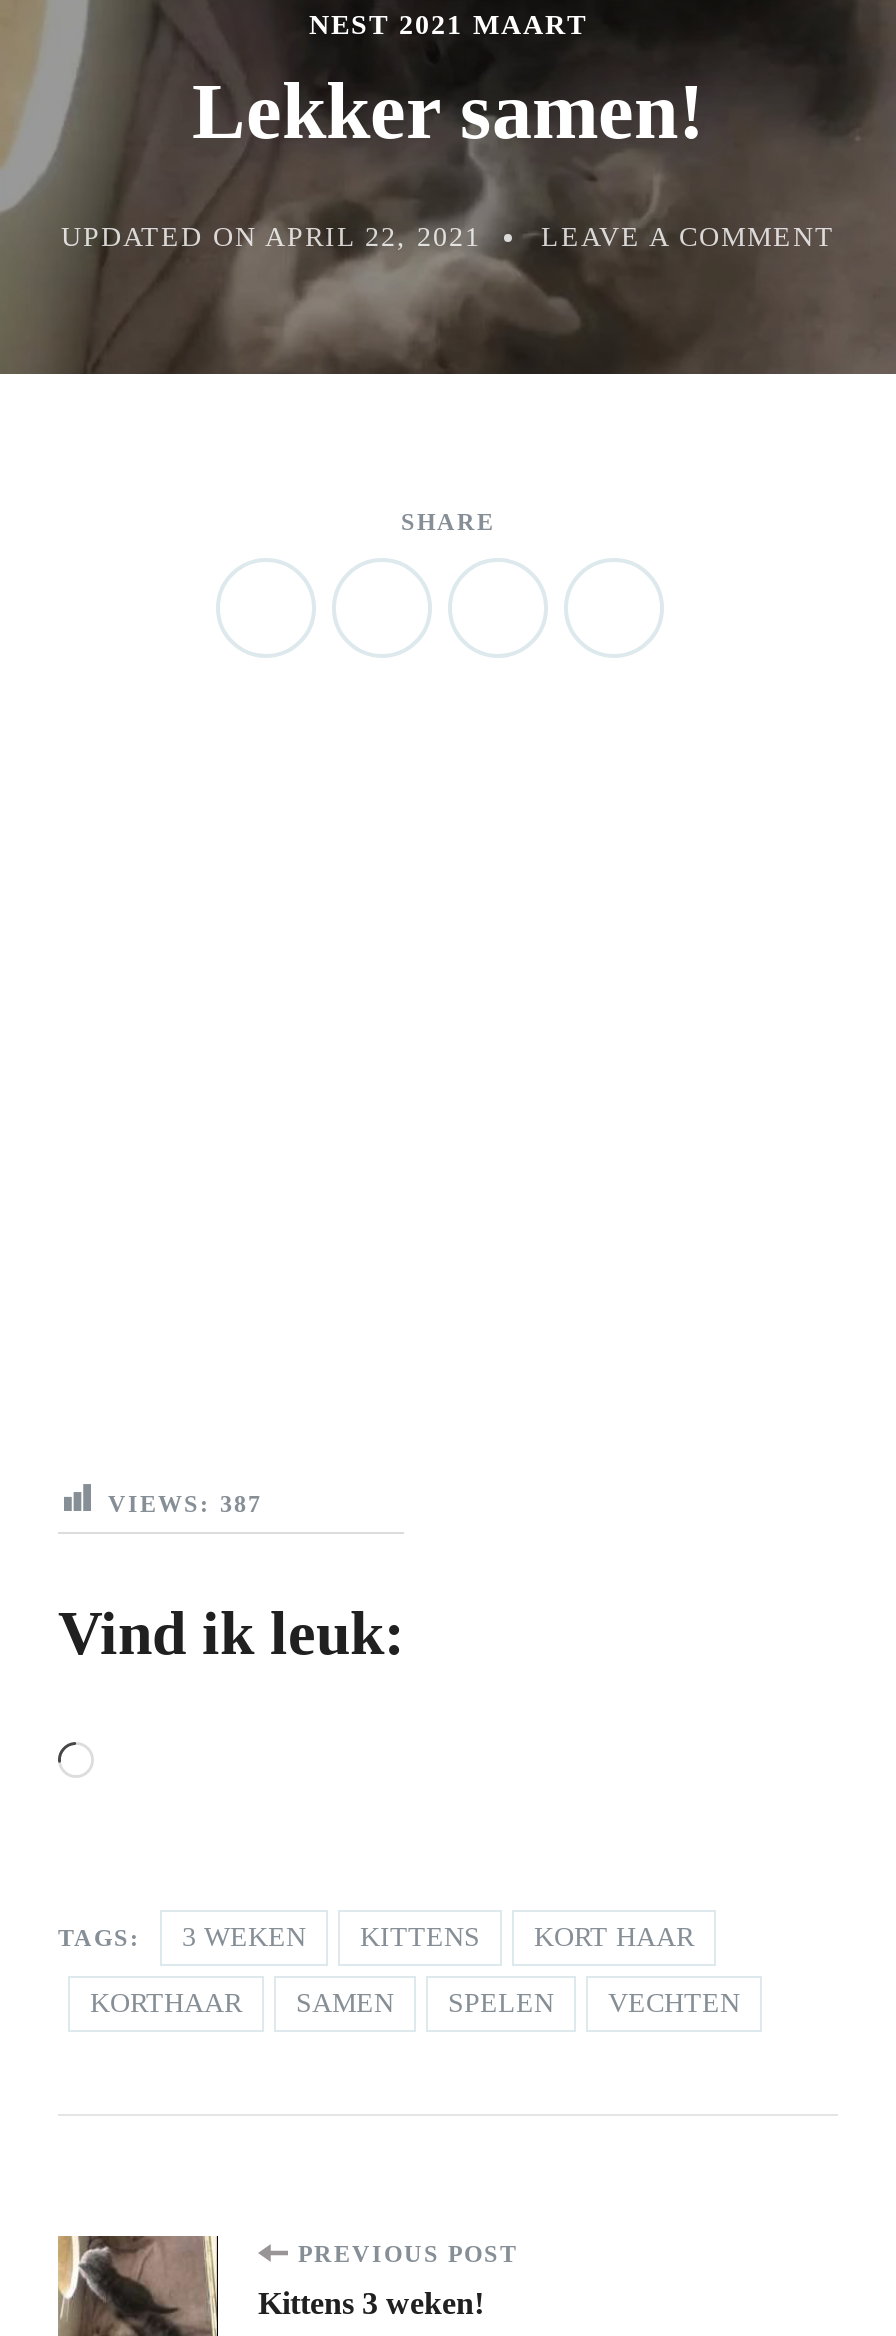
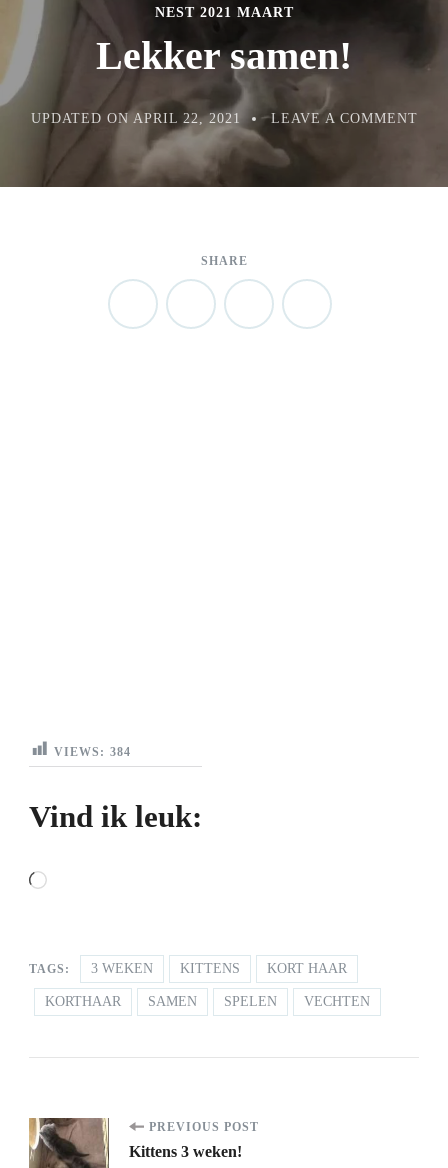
[108,1490,262,1518] VIEWS: 387 -> [54,745,131,759] VIEWS: 384

